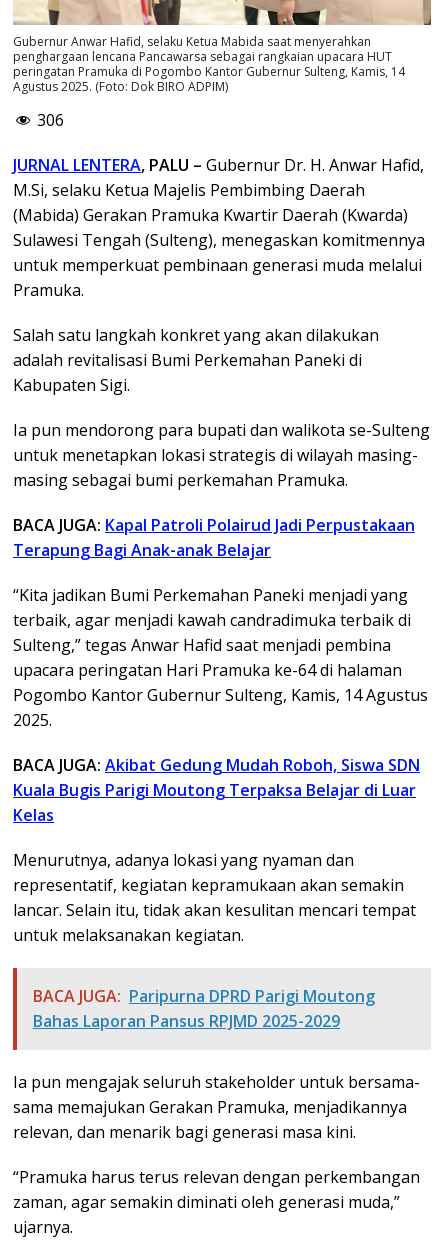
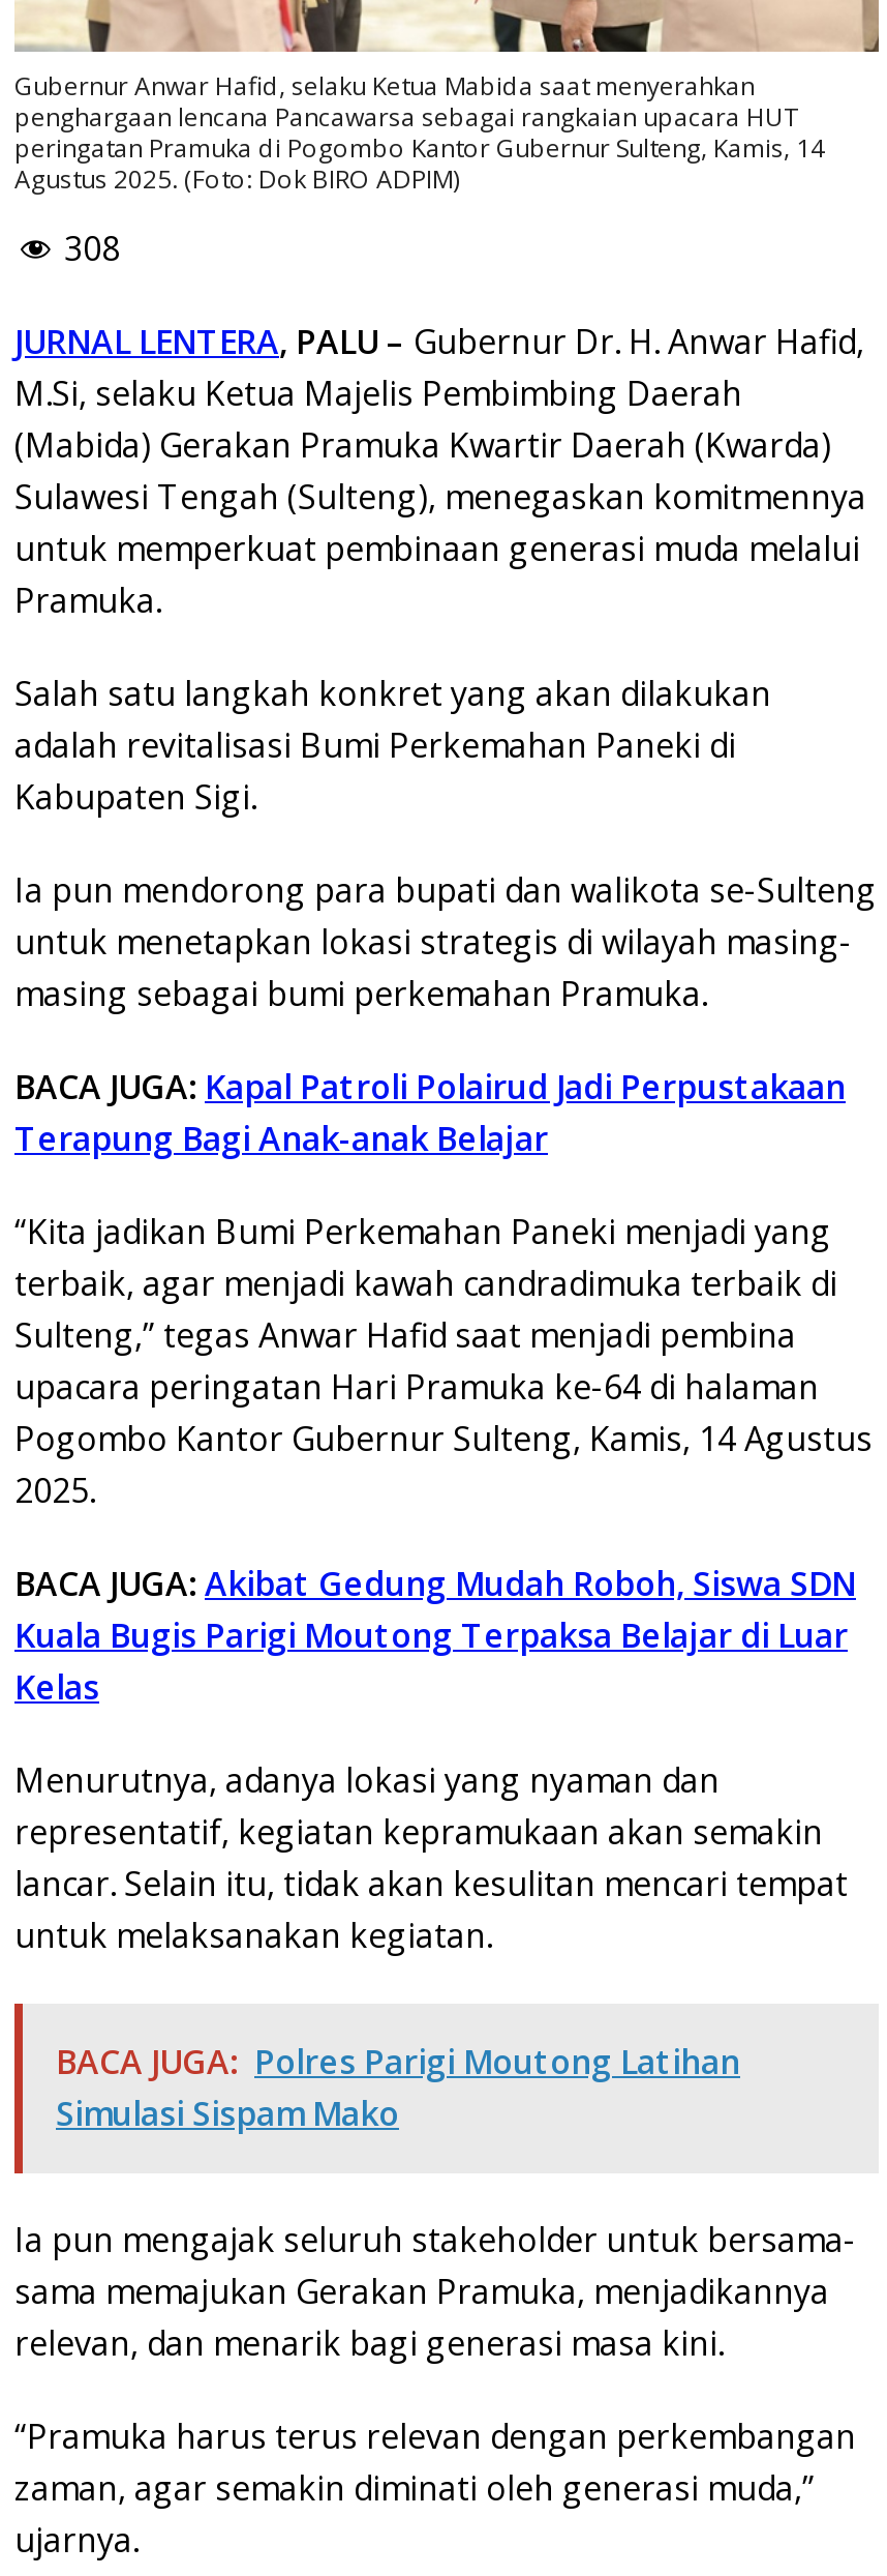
[37,109,64,131] 306 -> [64,226,120,272] 308
[33,985,375,1032] BACA JUGA: Paripurna DPRD Parigi Moutong | Bahas Laporan Pansus RPJMD 2025-2029 -> [56,2039,740,2137] BACA JUGA: Polres Parigi Moutong Latihan | Simulasi Sispam Mako

